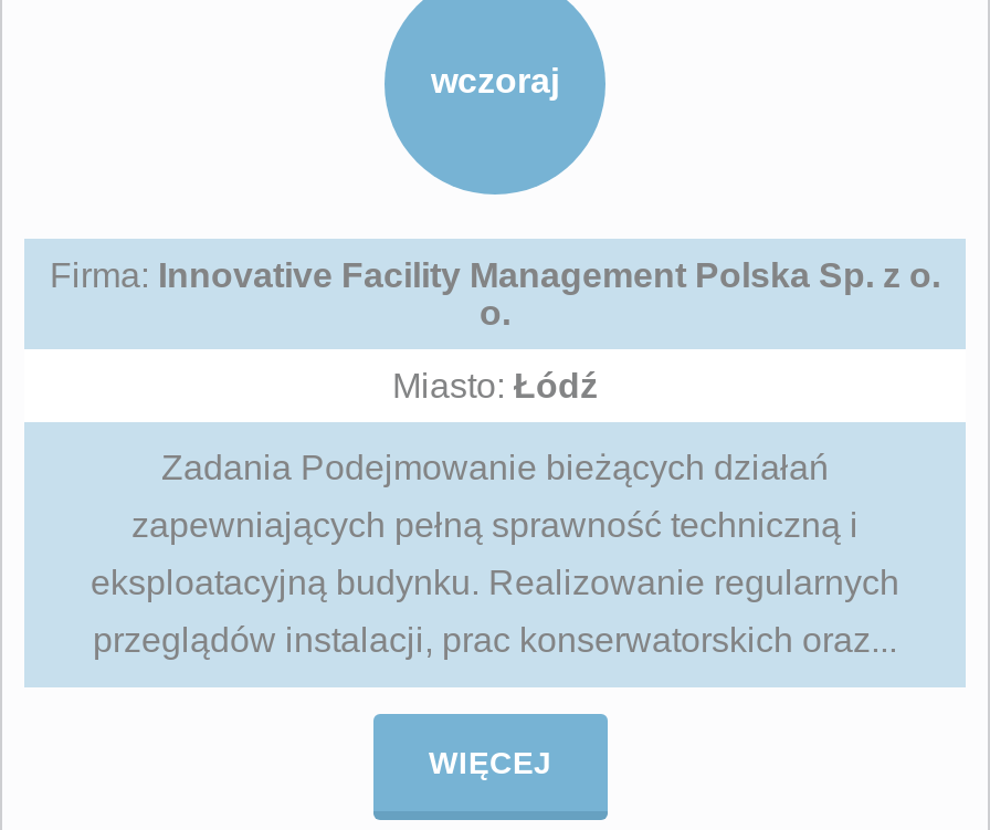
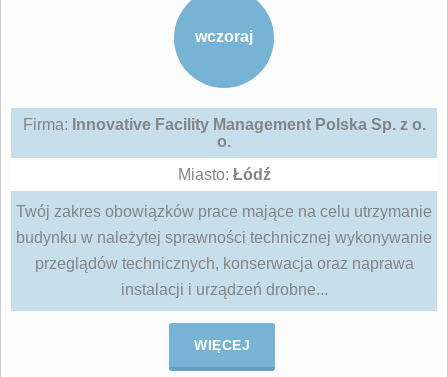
[161,449,829,486] Zadania Podejmowanie bieżących działań -> [16,203,432,220] Twój zakres obowiązków prace mające na celu utrzymanie
[131,506,859,544] zapewniających pełną sprawność techniczną i -> [16,229,432,246] budynku w należytej sprawności technicznej wykonywanie
[91,564,899,601] eksploatacyjną budynku. Realizowanie regularnych -> [34,255,413,272] przeglądów technicznych, konserwacja oraz naprawa
[93,621,897,659] przeglądów instalacji, prac konserwatorskich oraz... -> [120,281,327,298] instalacji i urządzeń drobne...

